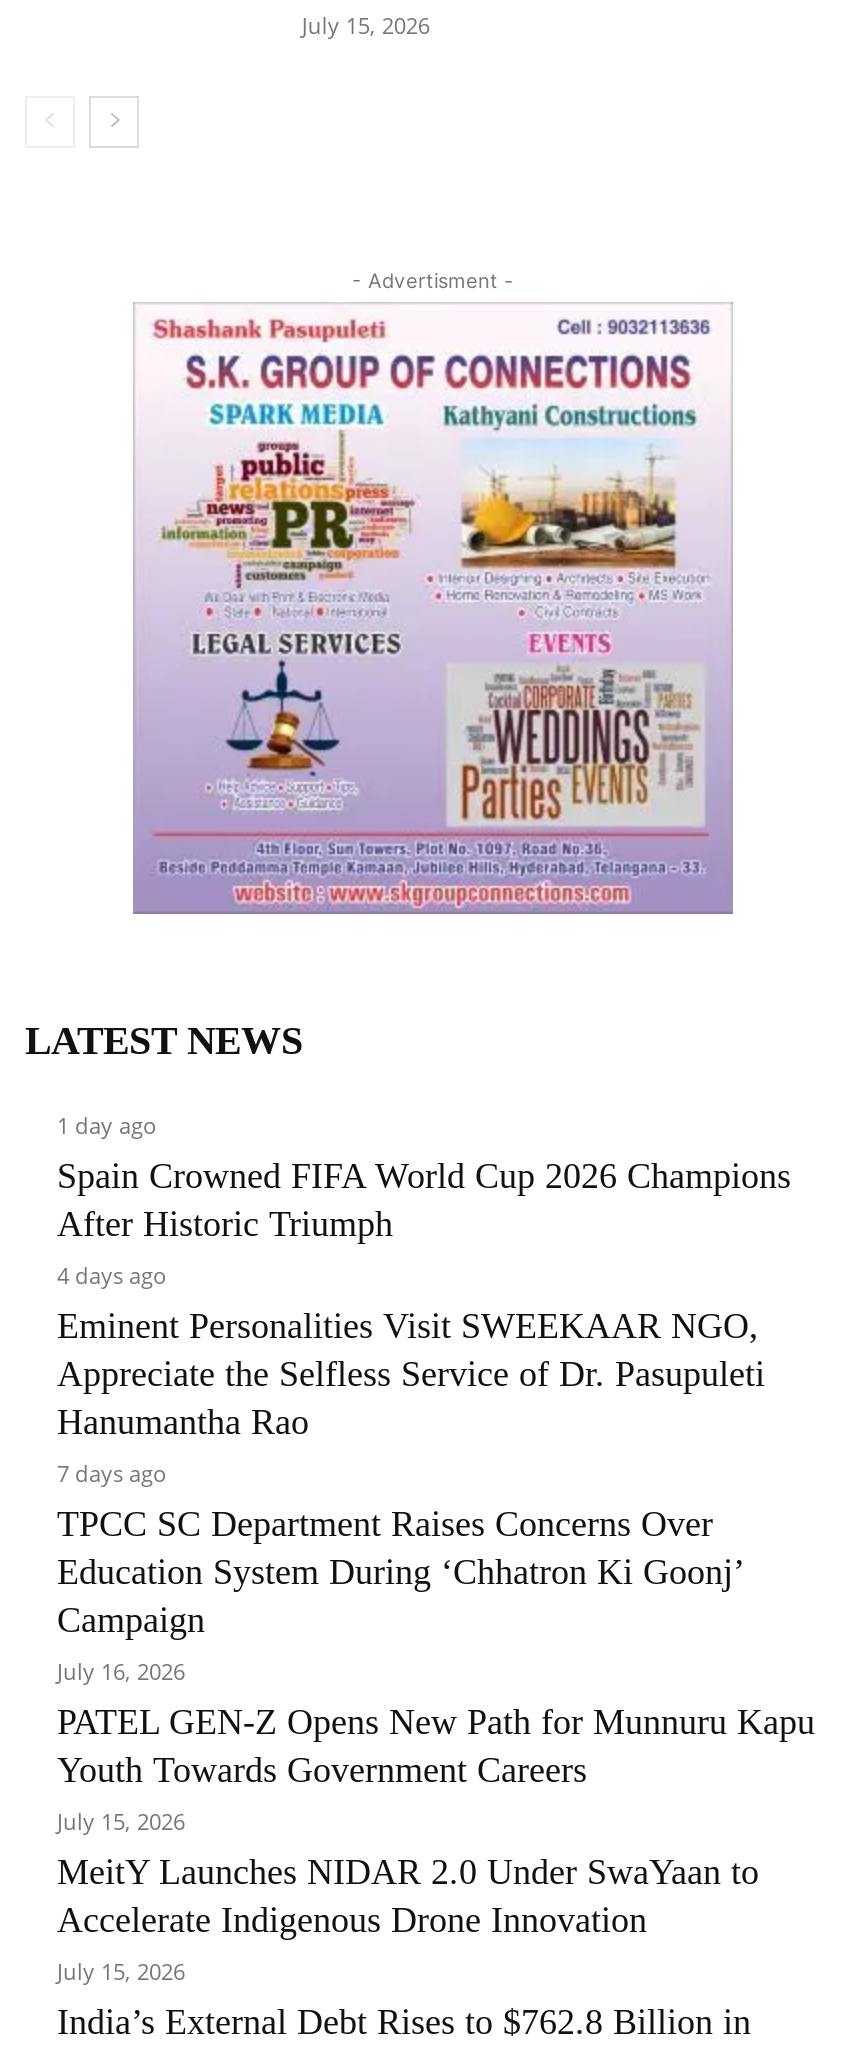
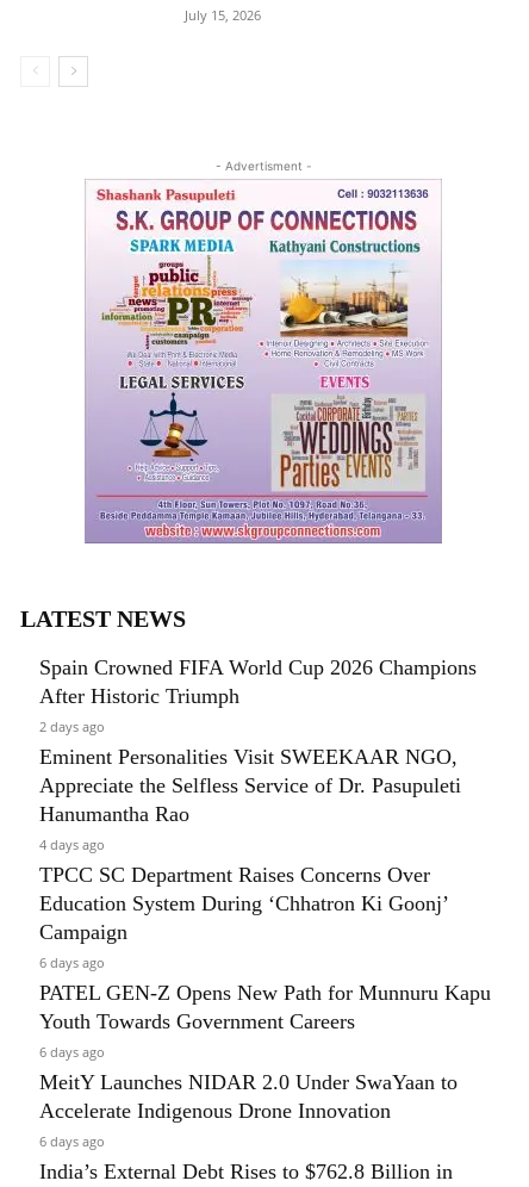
[57,1109,157,1139] 1 day ago -> none
[57,1259,167,1289] 4 days ago -> [39,718,105,736] 2 days ago
[57,1457,167,1487] 7 days ago -> [39,836,105,854] 4 days ago
[57,1655,185,1685] July 16, 2026 -> [39,954,105,972] 6 days ago
[57,1805,185,1835] July 15, 2026 -> [39,1043,105,1061] 6 days ago
[57,1955,185,1985] July 15, 2026 -> [39,1133,105,1151] 6 days ago

